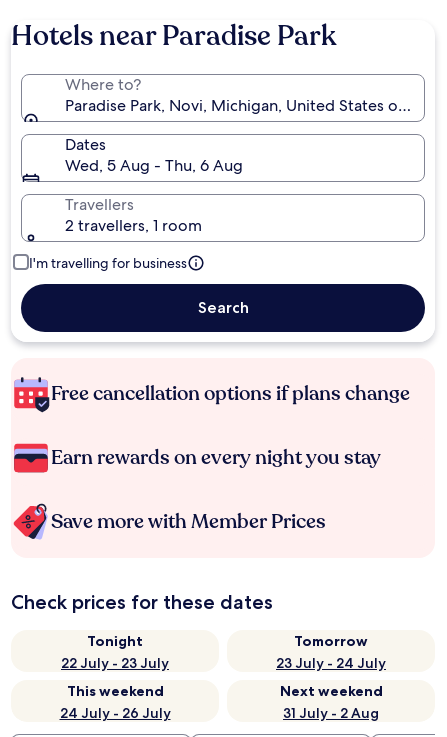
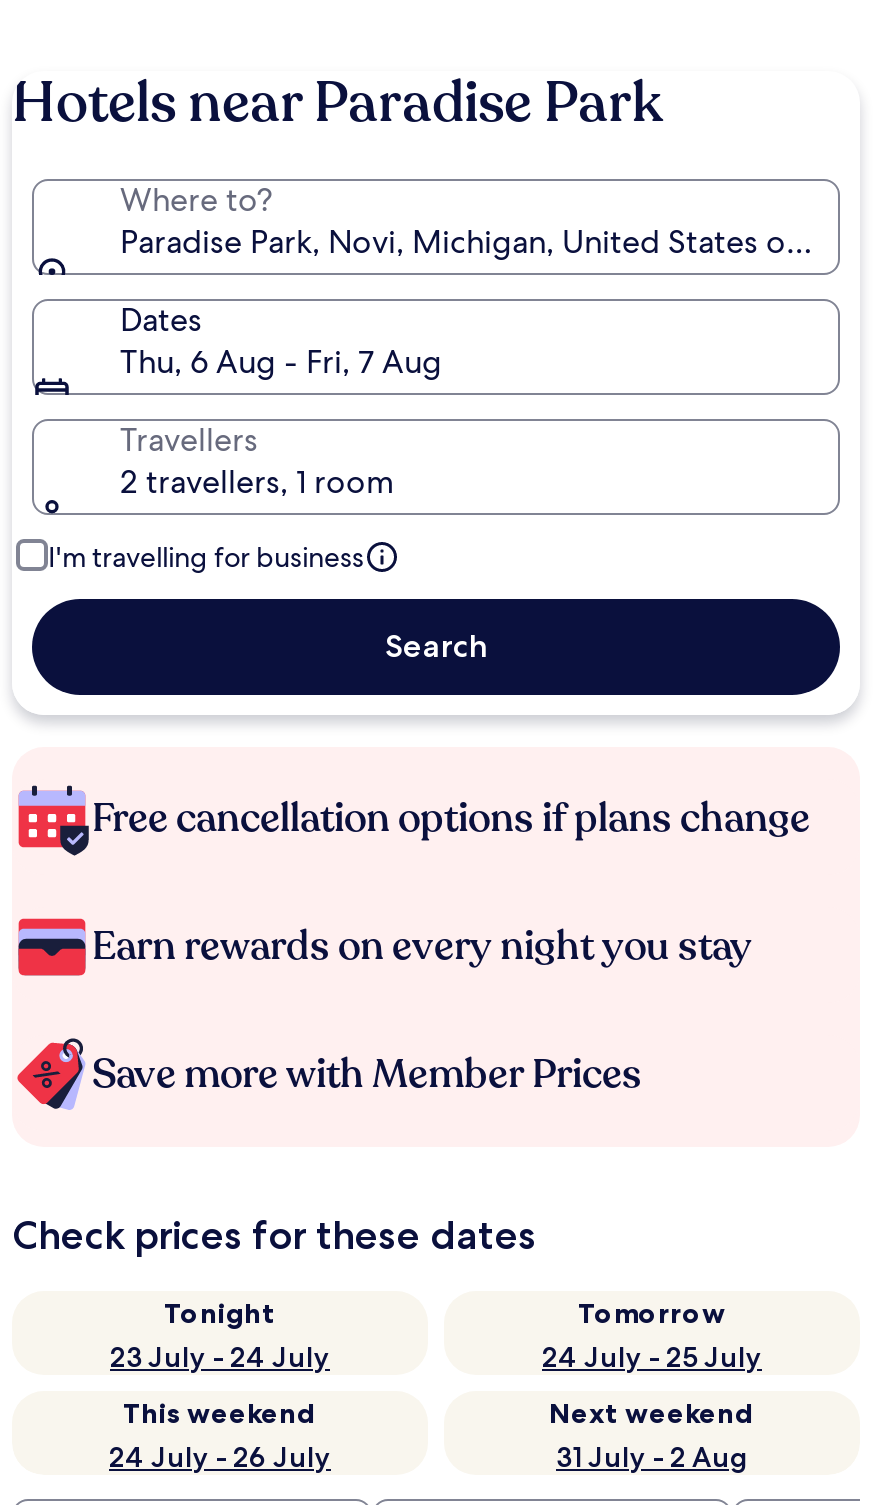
[65,155,243,176] Wed, 5 Aug - Thu, 6 Aug -> [120,341,442,383] Thu, 6 Aug - Fri, 7 Aug
[61,654,169,672] 22 July - 23 July -> [110,1339,330,1375] 23 July - 24 July
[276,654,386,672] 23 July - 24 July -> [542,1339,762,1375] 24 July - 25 July

